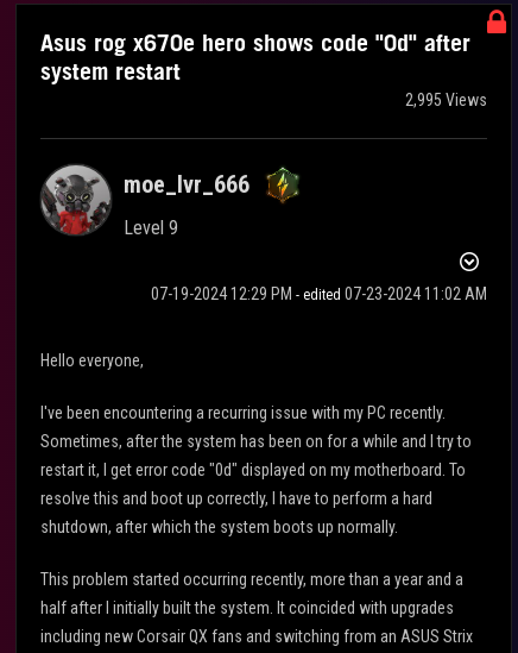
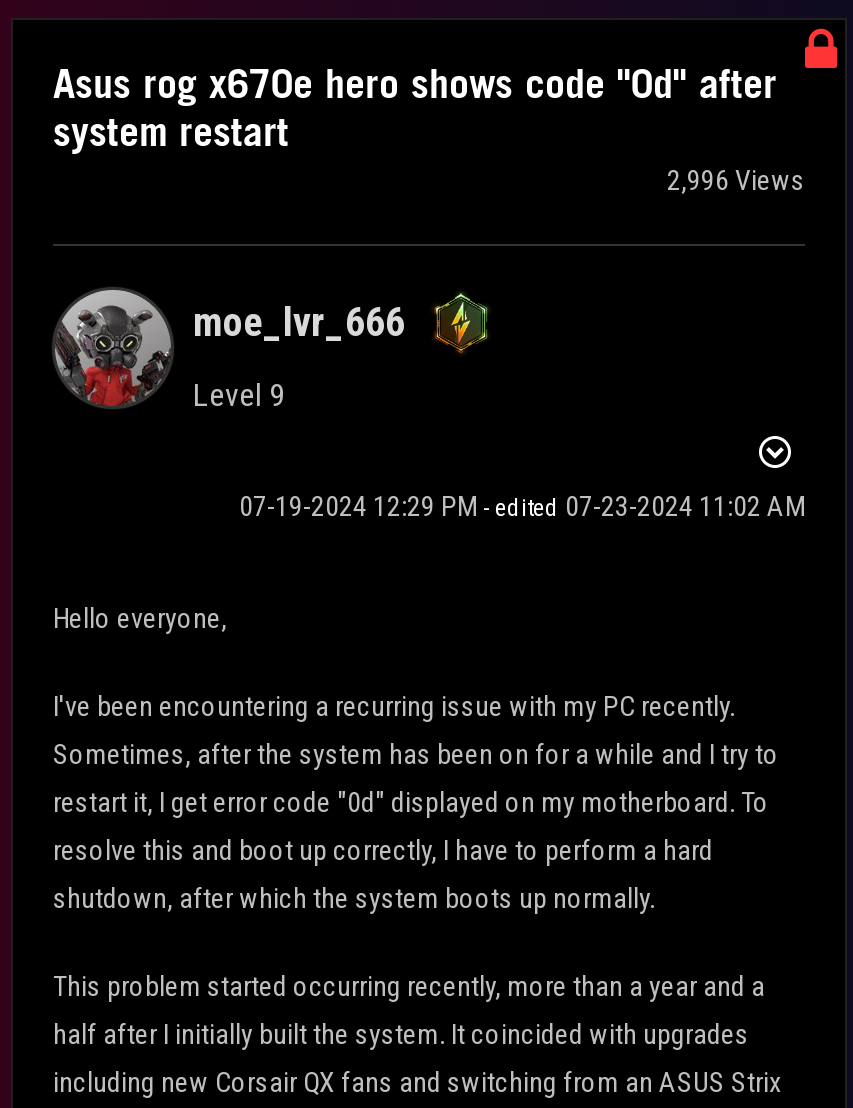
[405,90,487,109] 2,995 Views -> [667,164,805,196] 2,996 Views

